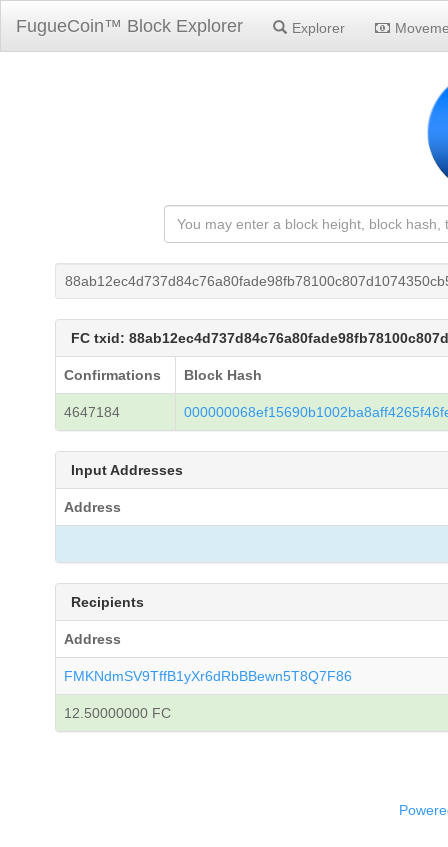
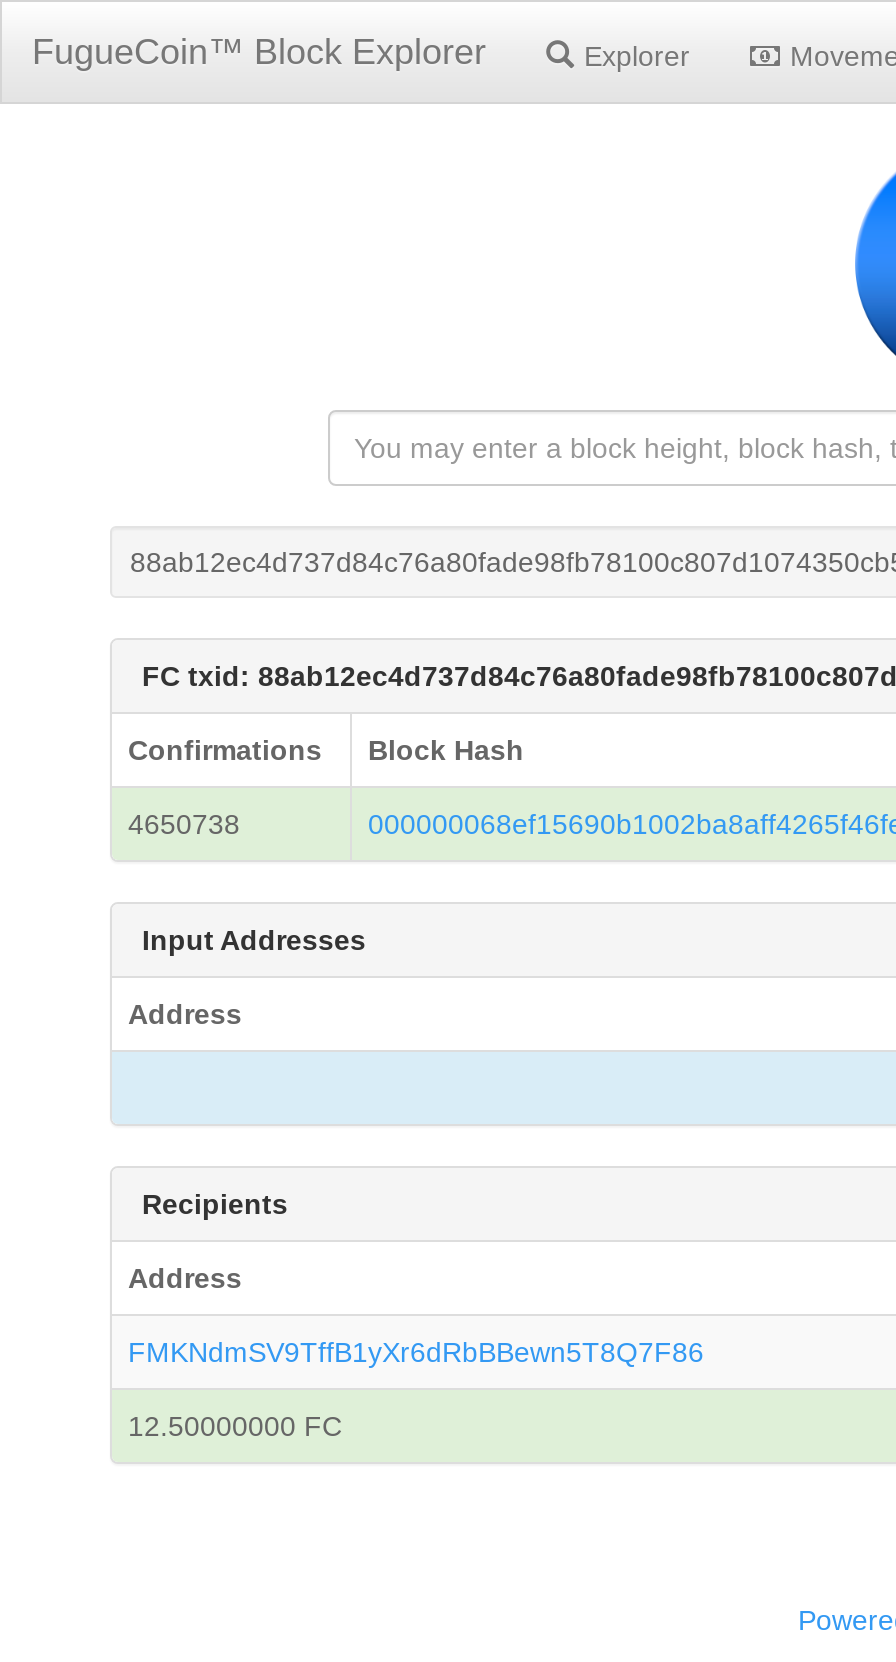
[64,404,120,420] 4647184 -> [128,808,240,840] 4650738

